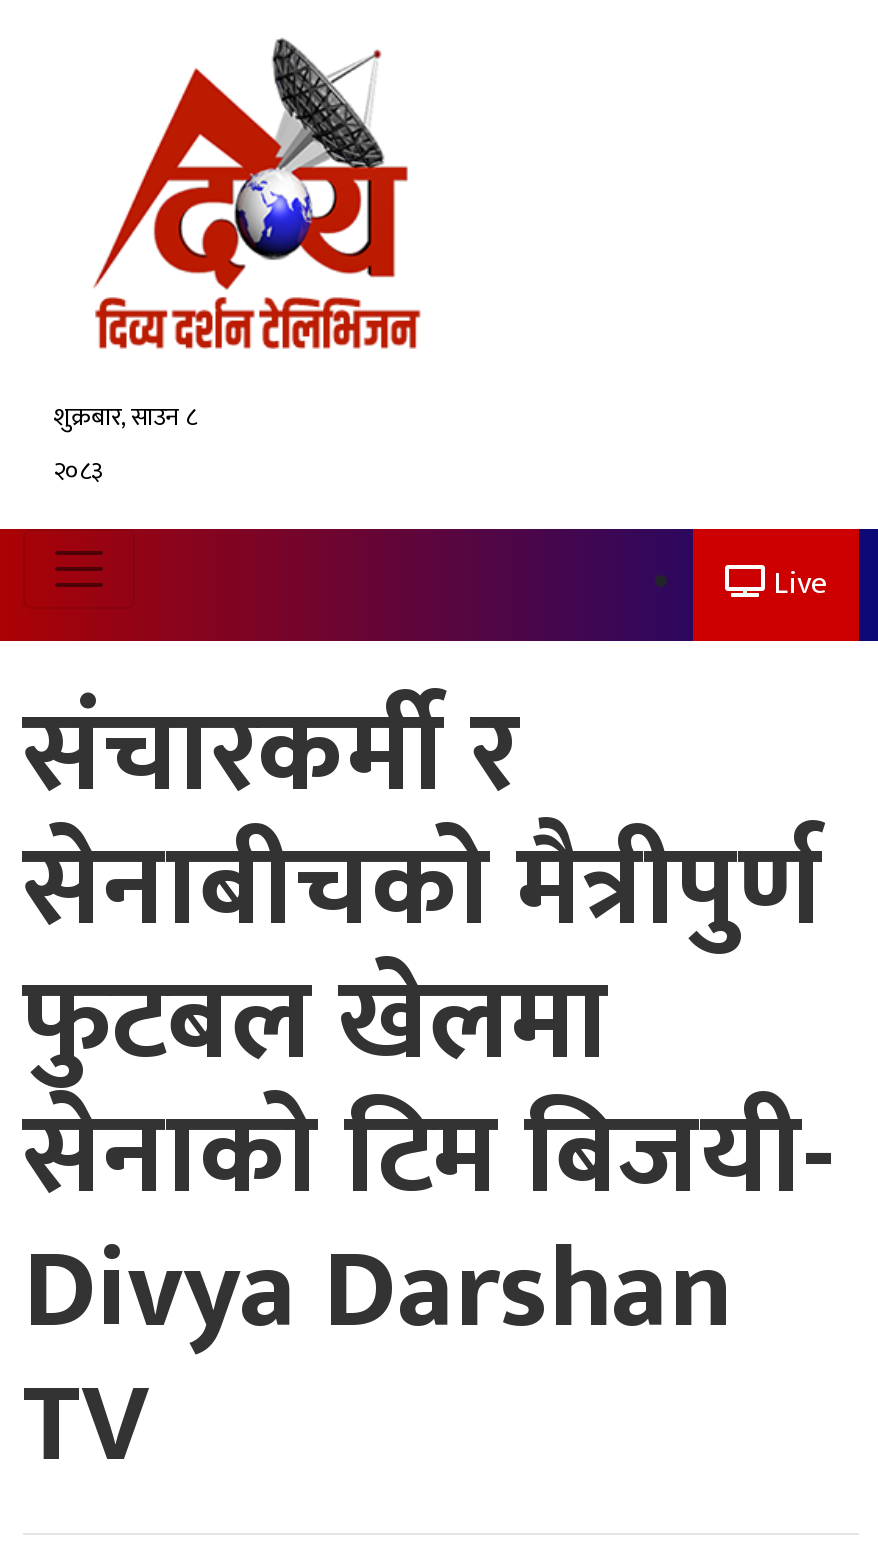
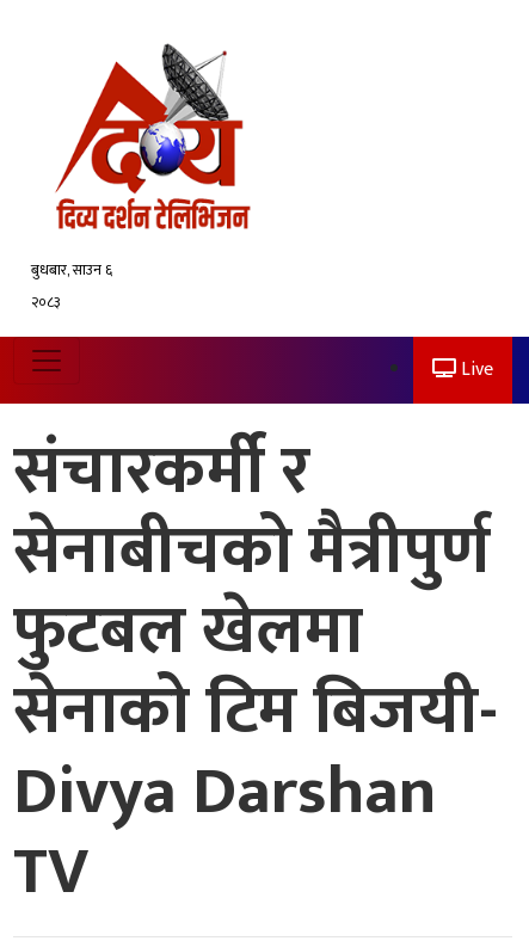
[53,397,197,439] शुक्रबार, साउन ८ -> [31,258,112,283] बुधबार, साउन ६

